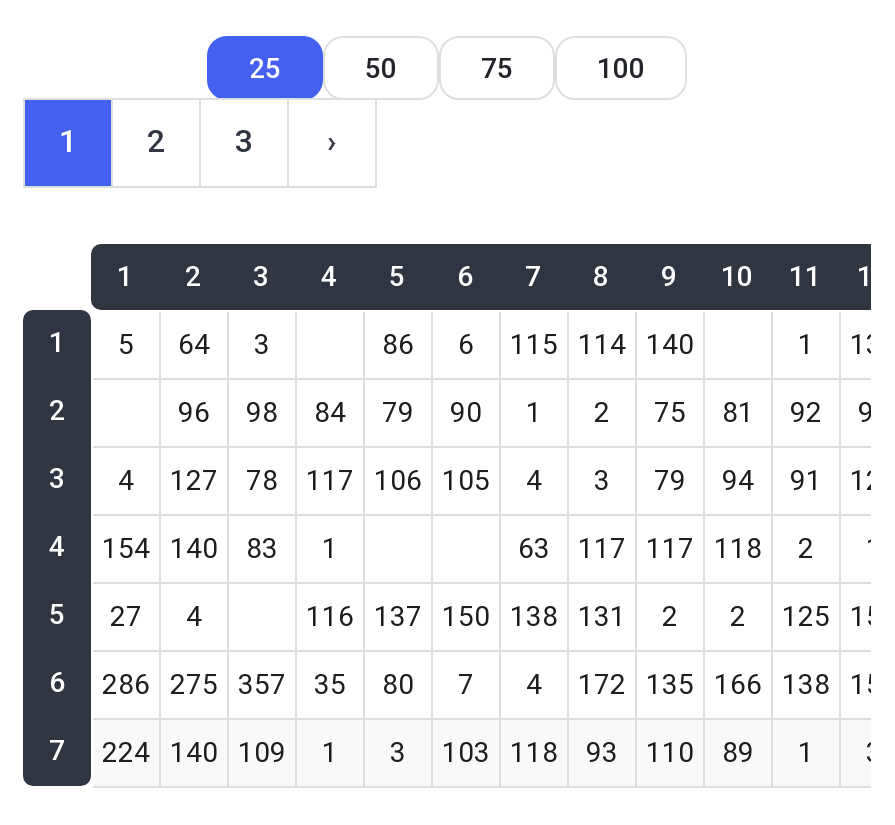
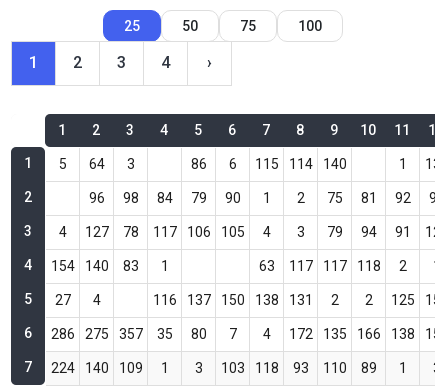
none -> [161,53,170,72] 4

